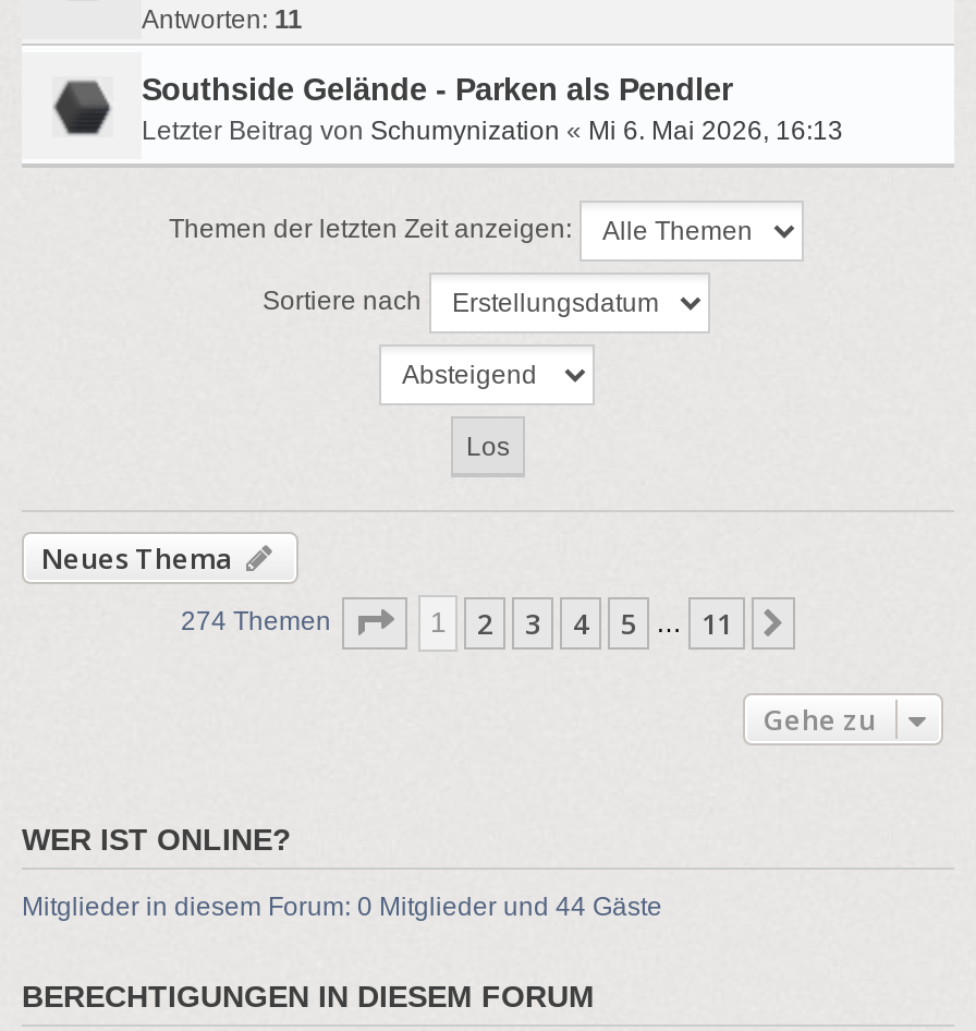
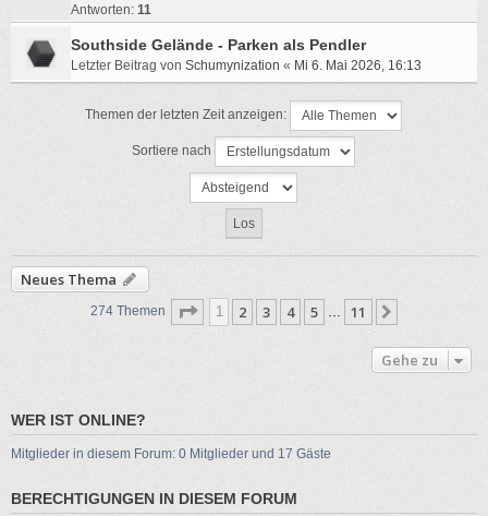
[22,891,662,922] Mitglieder in diesem Forum: 0 Mitglieder und 44 Gäste -> [11,446,331,461] Mitglieder in diesem Forum: 0 Mitglieder und 17 Gäste

